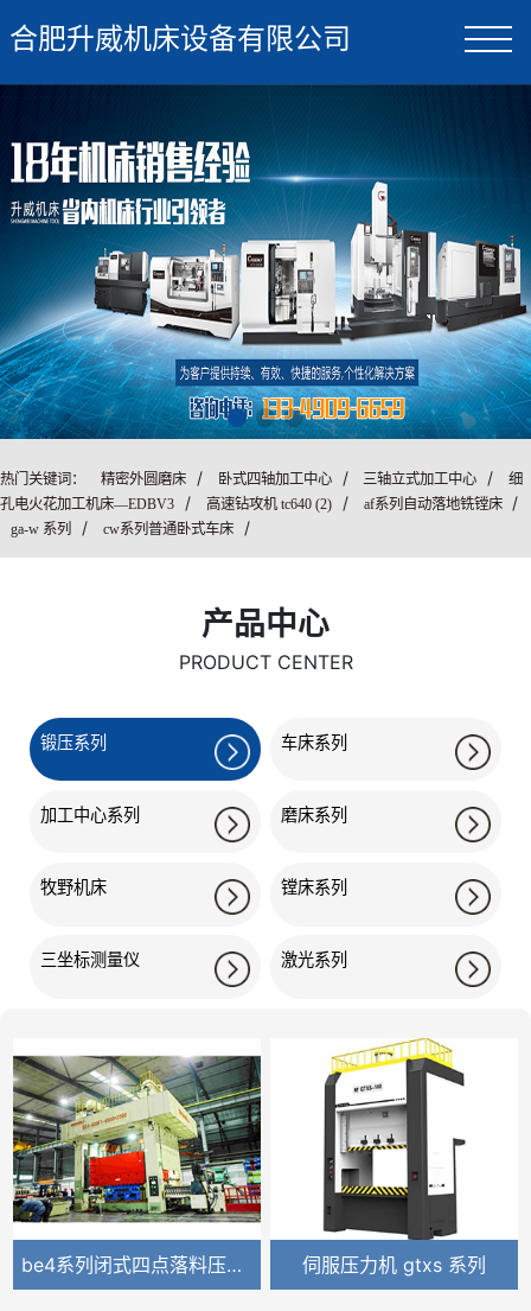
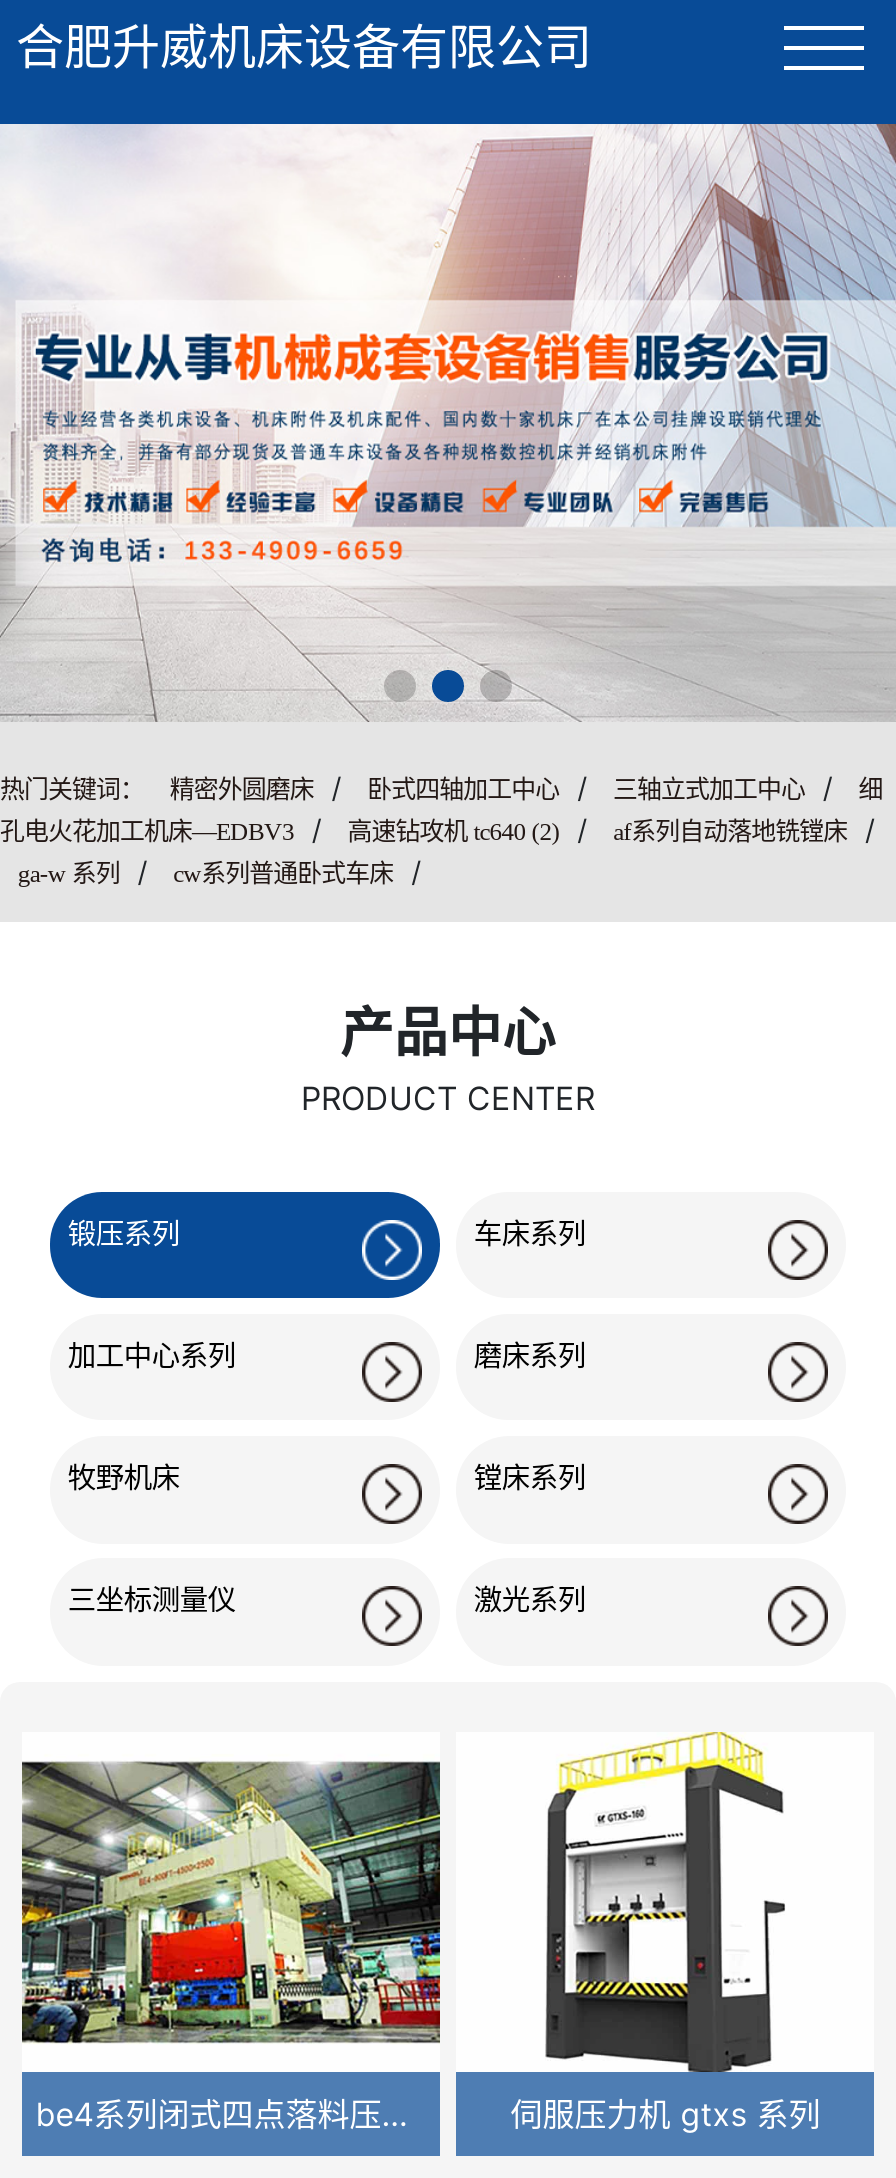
[4,83,527,440] [image] -> [6,122,890,722] [image]

